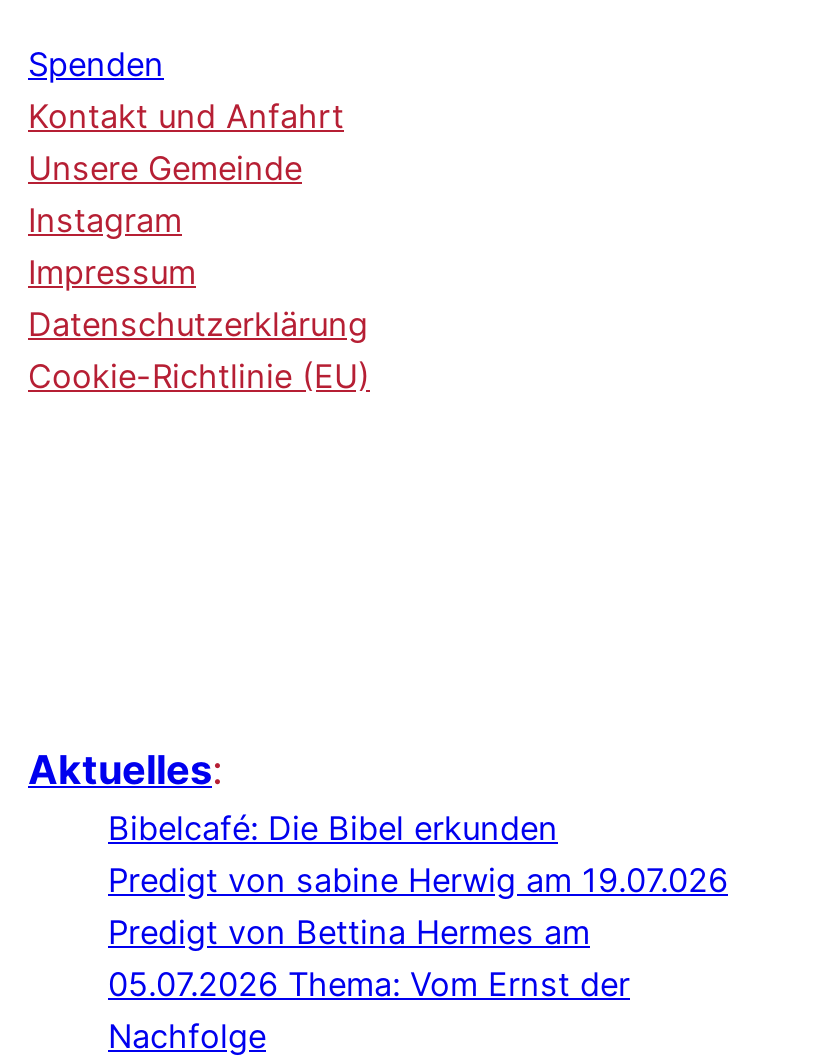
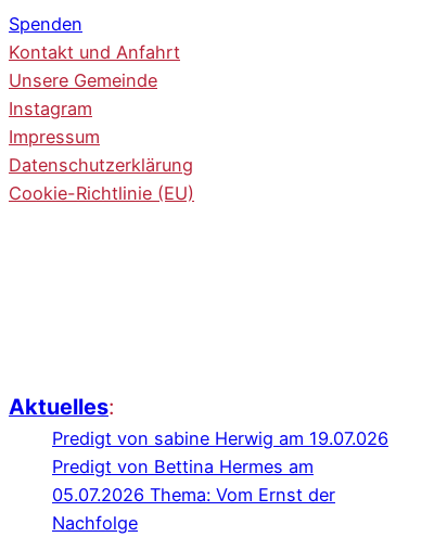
[108,808,558,848] Bibelcafé: Die Bibel erkunden -> none

